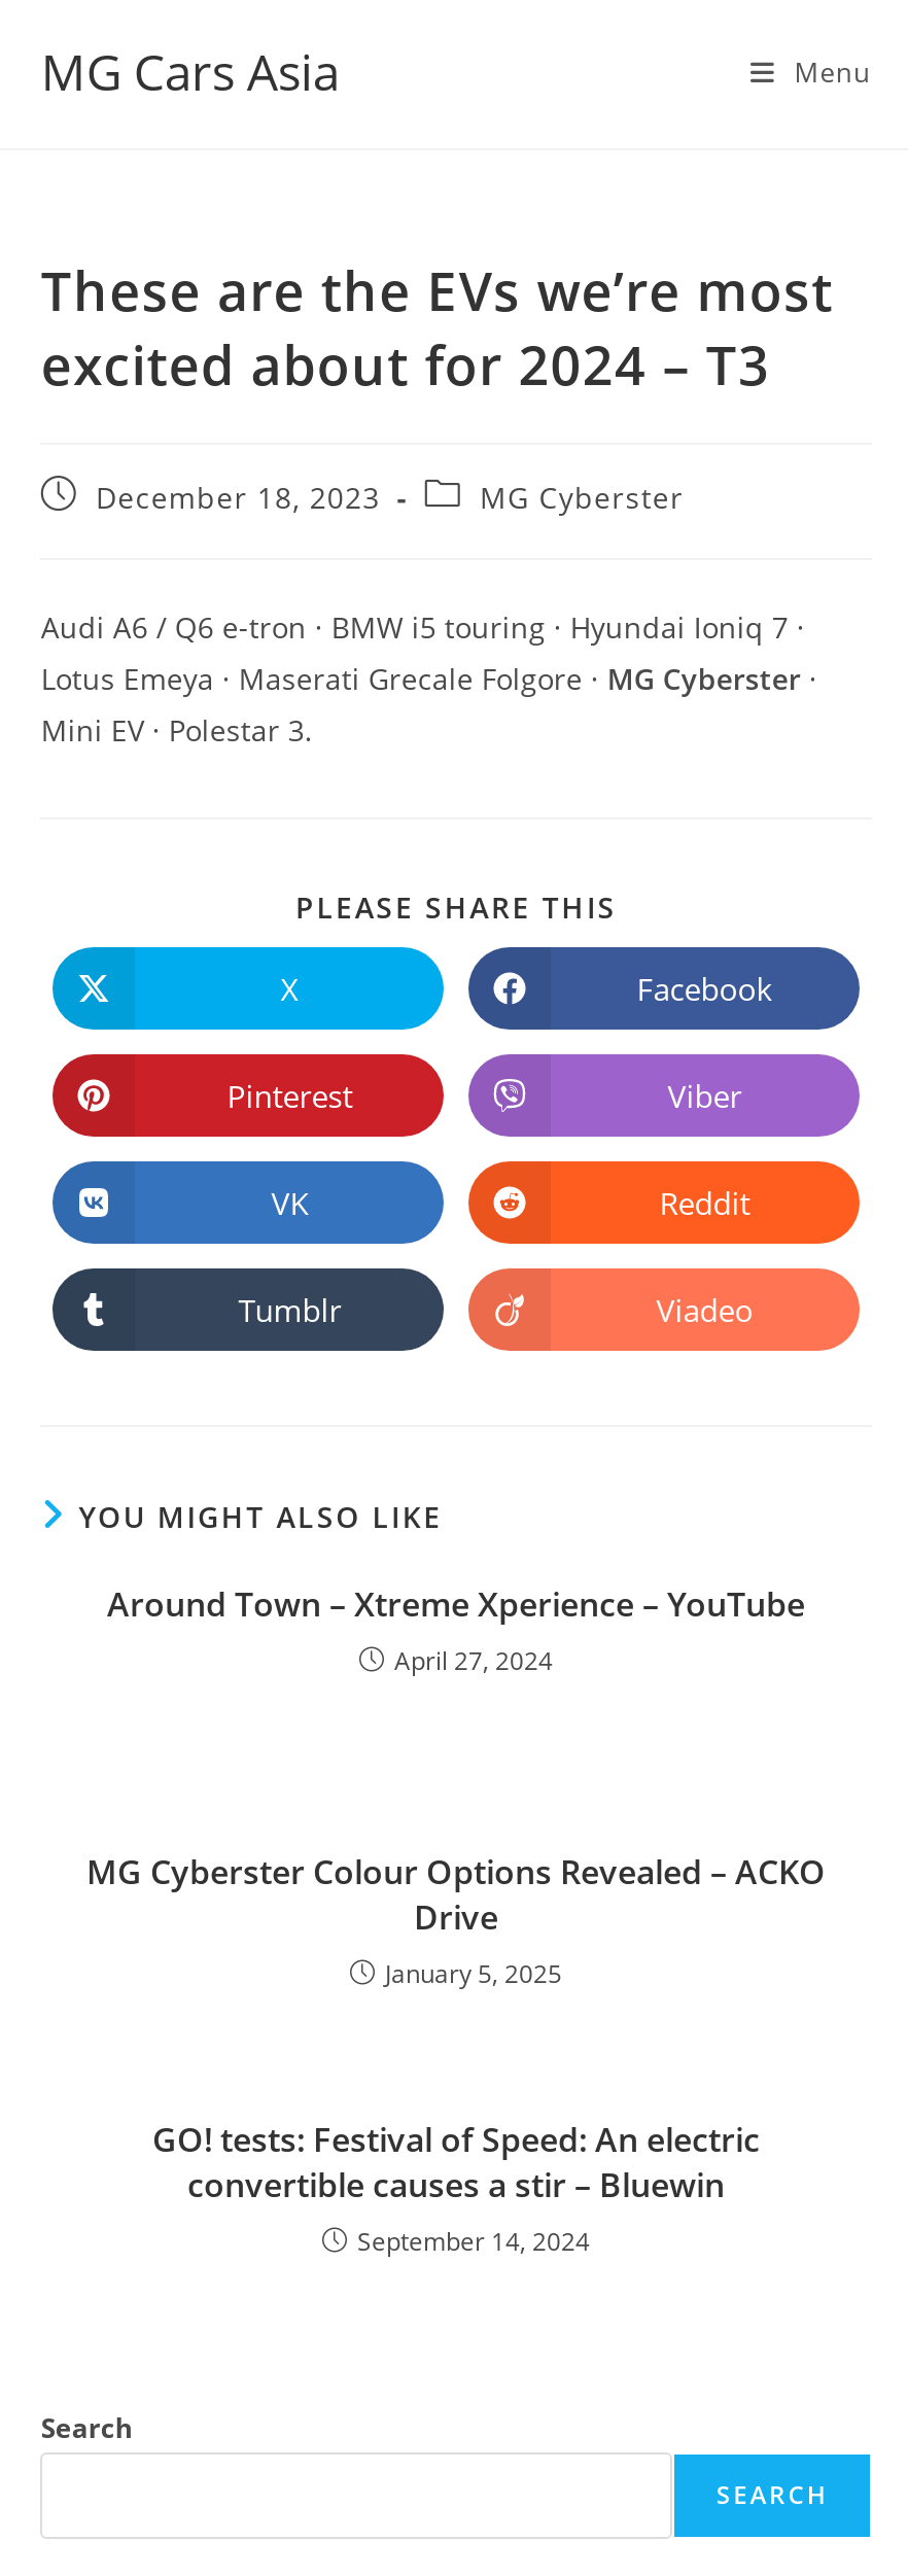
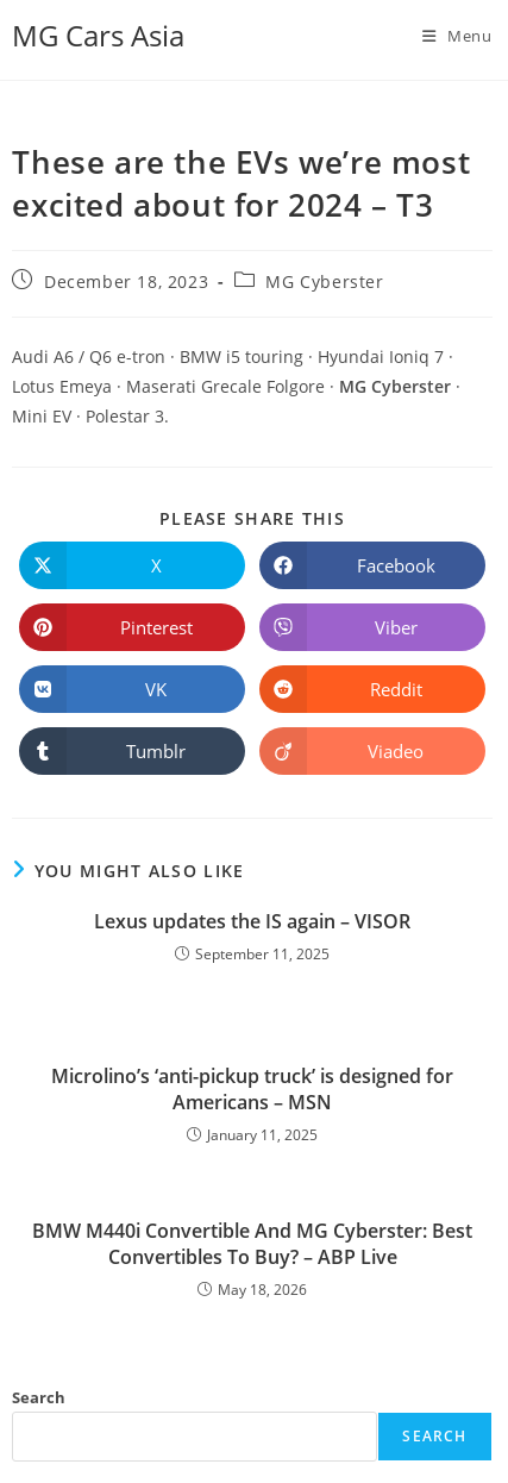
[107,1581,805,1678] Around Town – Xtreme Xperience – YouTube | April 27, 2024 -> [94,908,410,964] Lexus updates the IS again – VISOR | September 11, 2025
[86,1849,826,1991] MG Cyberster Colour Options Revealed – ACKO | Drive | January 5, 2025 -> [51,1063,453,1145] Microlino’s ‘anti-pickup truck’ is designed for | Americans – MSN | January 11, 2025
[152,2117,760,2259] GO! tests: Festival of Speed: An electric | convertible causes a stir – Bluewin | September 14, 2024 -> [32,1218,472,1300] BMW M440i Convertible And MG Cyberster: Best | Convertibles To Buy? – ABP Live | May 18, 2026

